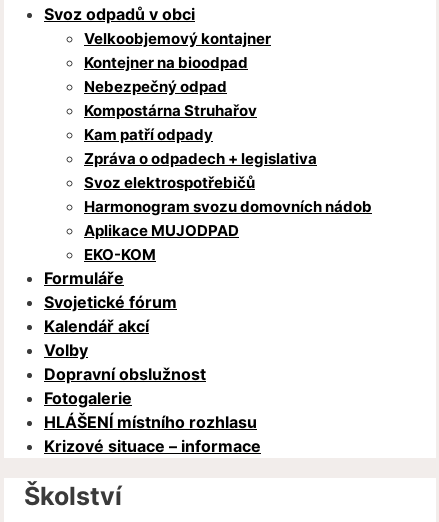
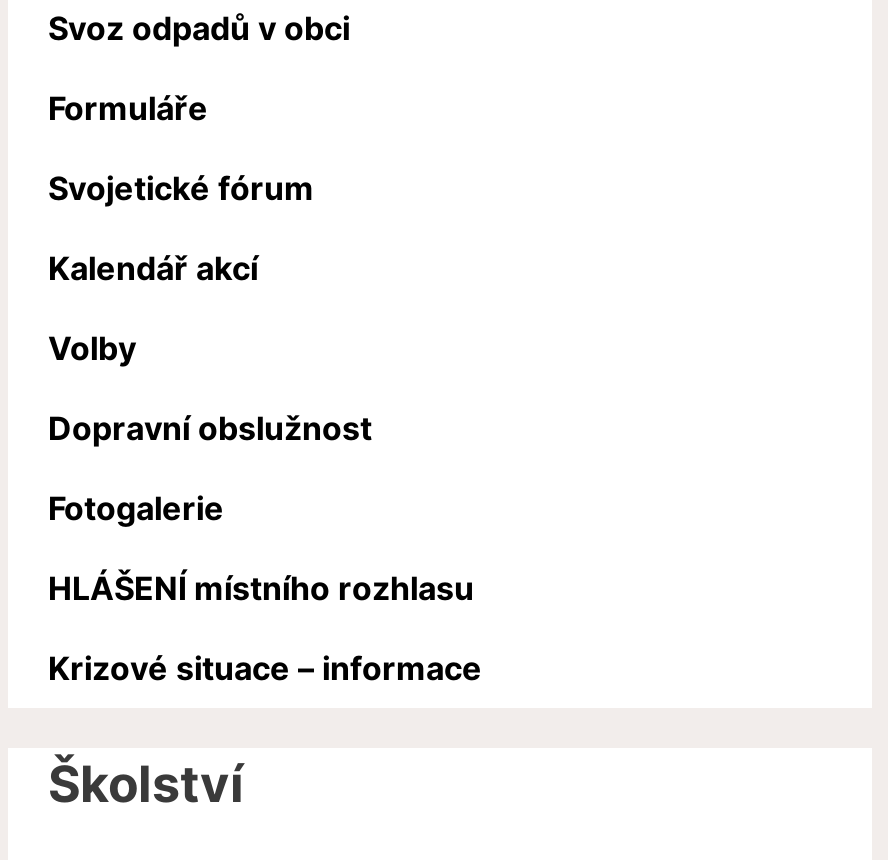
[84,28,372,263] Velkoobjemový kontajner | Kontejner na bioodpad | Nebezpečný odpad | Kompostárna Struhařov | Kam patří odpady | Zpráva o odpadech + legislativa | Svoz elektrospotřebičů | Harmonogram svozu domovních nádob | Aplikace MUJODPAD | EKO-KOM -> none
moved [44,267,124,287] -> [48,87,208,127]: Formuláře
moved [44,291,177,311] -> [48,167,314,207]: Svojetické fórum
moved [44,315,149,335] -> [48,247,258,287]: Kalendář akcí
moved [44,339,88,359] -> [48,327,136,367]: Volby
moved [44,363,206,383] -> [48,407,372,447]: Dopravní obslužnost
moved [44,387,132,407] -> [48,487,224,527]: Fotogalerie
moved [44,411,257,431] -> [48,567,474,607]: HLÁŠENÍ místního rozhlasu

